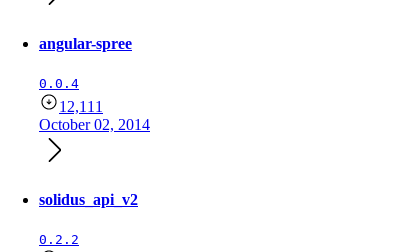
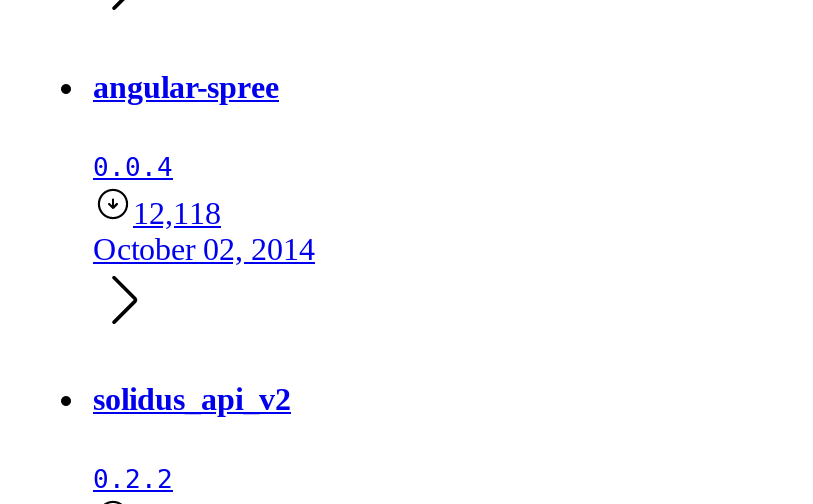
[59,98,103,115] 12,111 -> [133,196,221,230] 12,118

